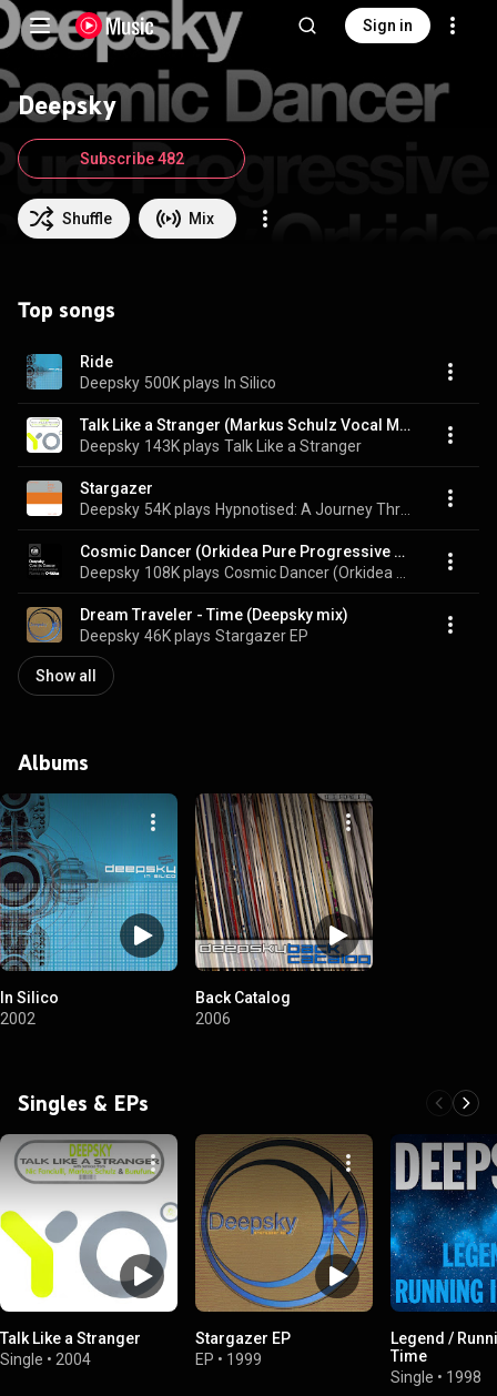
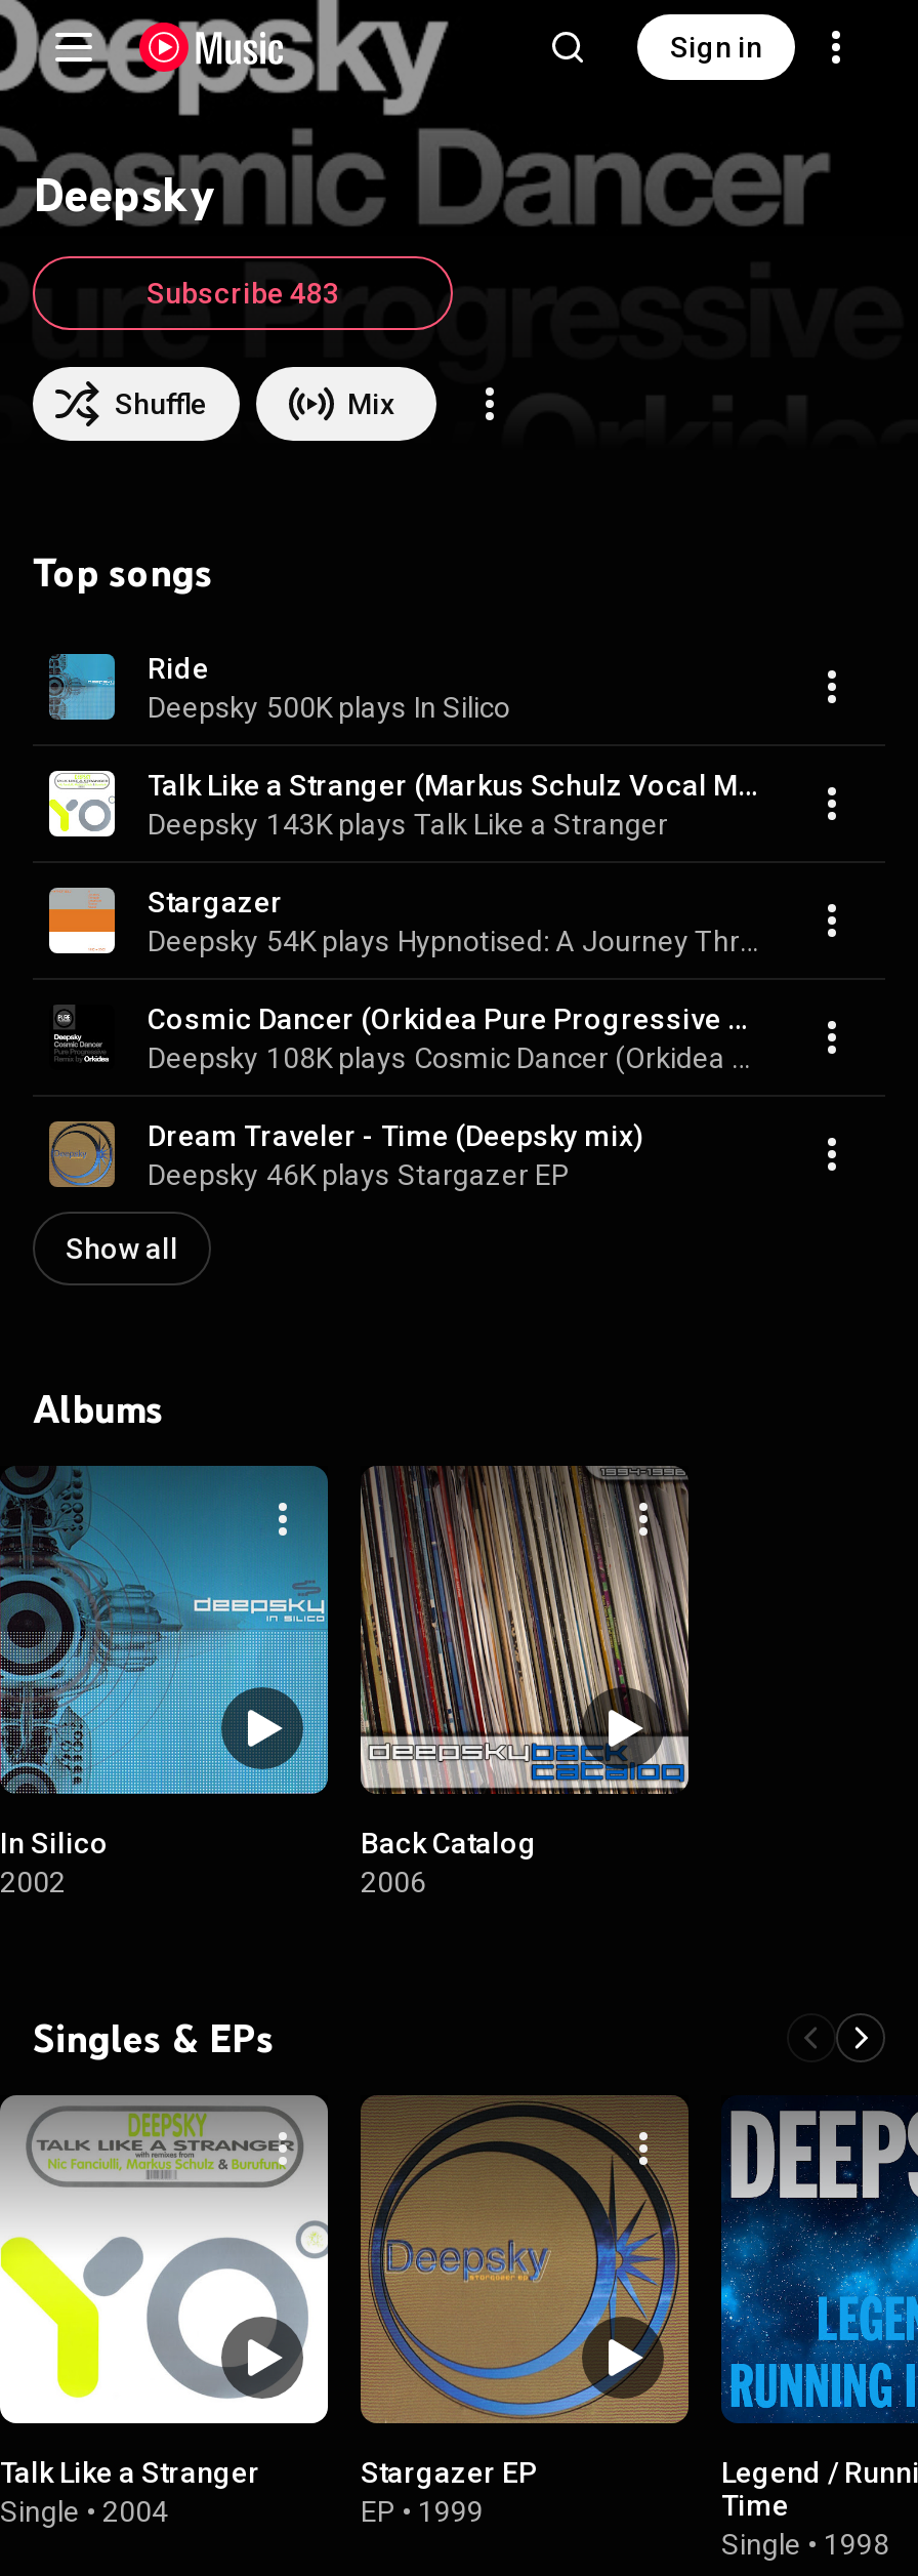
[79,150,184,168] Subscribe 482 -> [147,277,339,310] Subscribe 483

